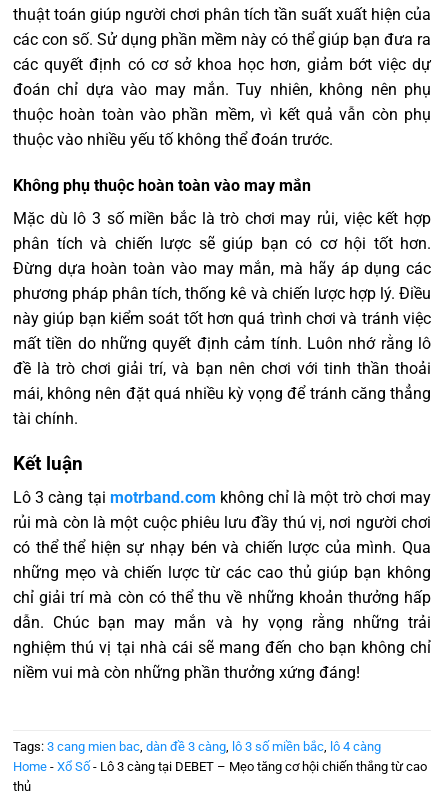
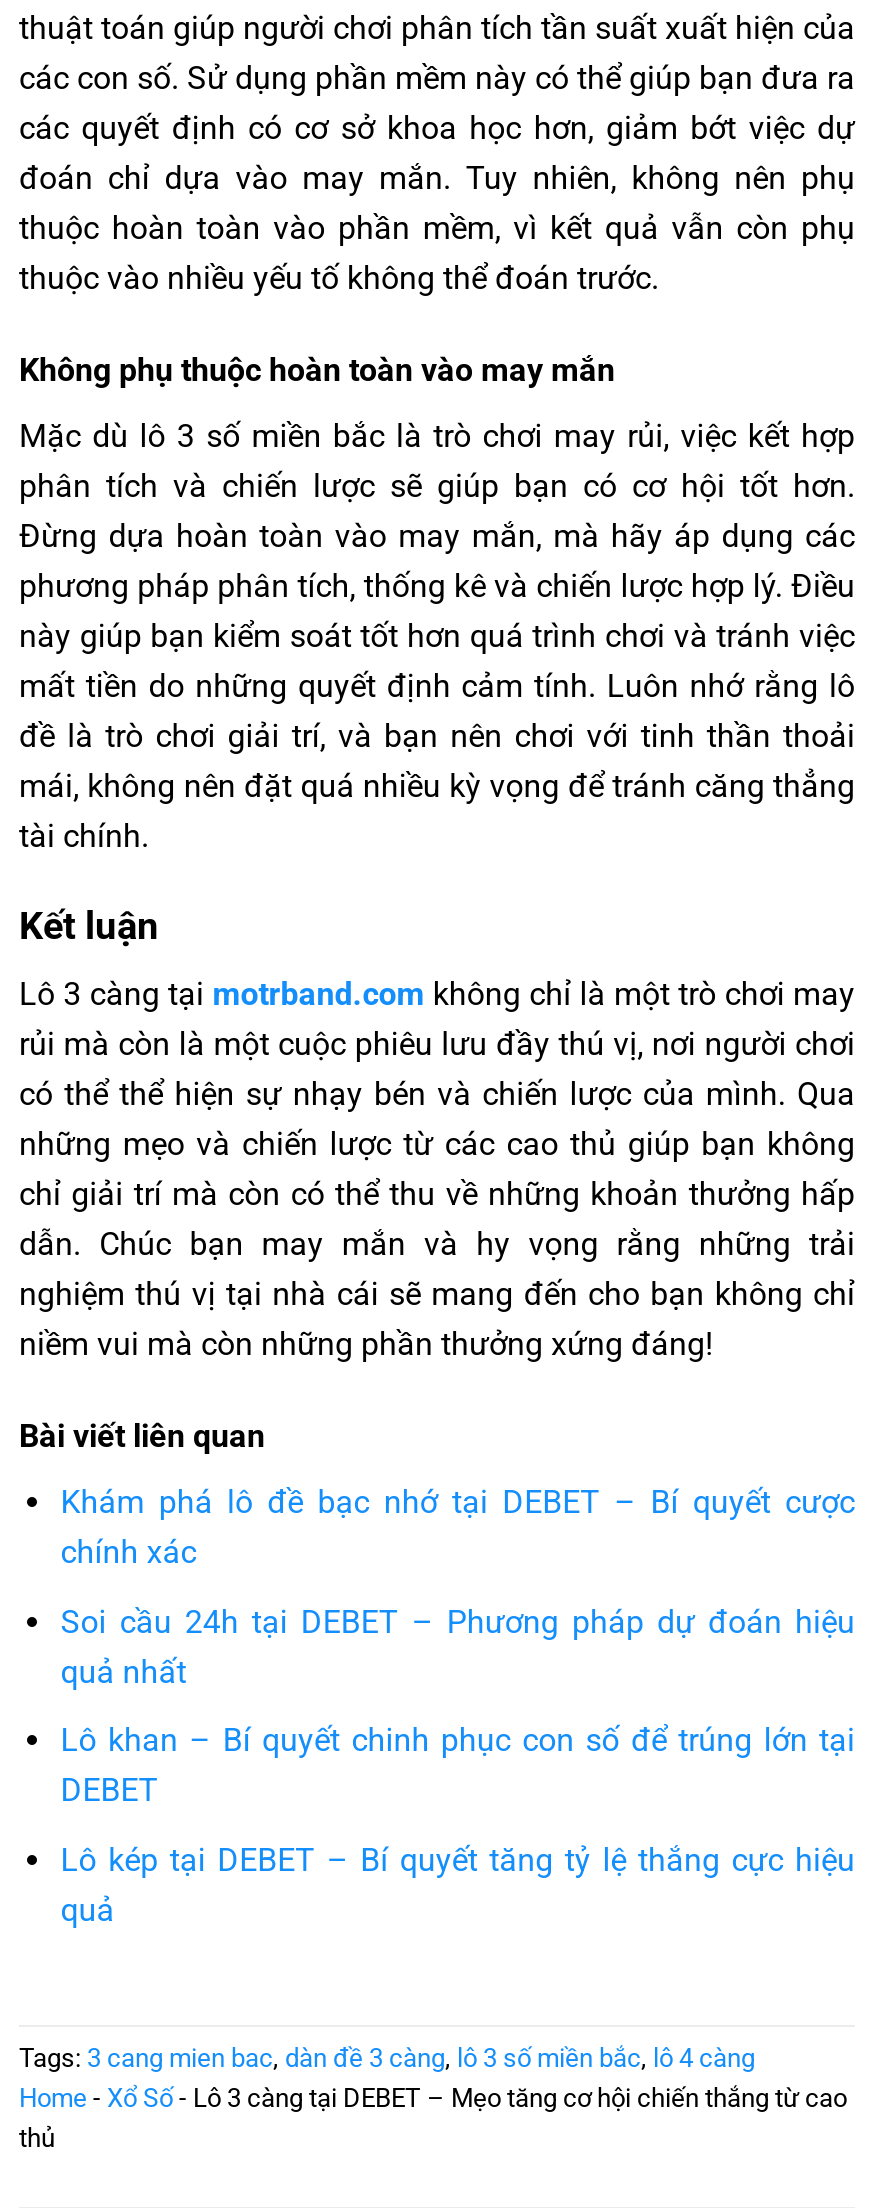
none -> [19,1417,855,1929] Bài viết liên quan | Khám phá lô đề bạc nhớ tại DEBET – Bí quyết cược | chính xác | Soi cầu 24h tại DEBET – Phương pháp dự đoán hiệu | quả nhất | Lô khan – Bí quyết chinh phục con số để trúng lớn tại | DEBET | Lô kép tại DEBET – Bí quyết tăng tỷ lệ thắng cực hiệu | quả

